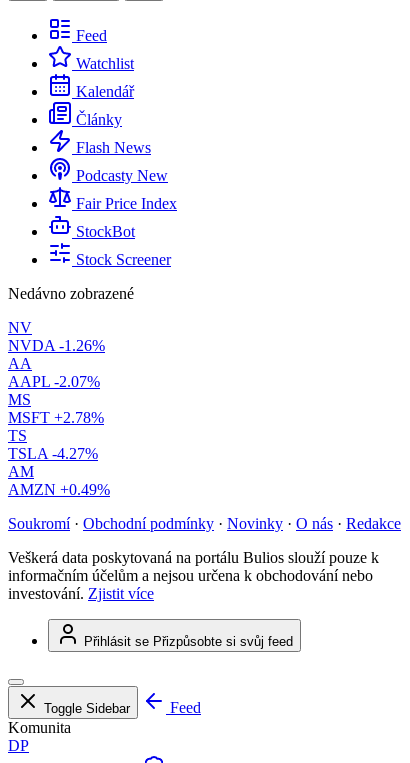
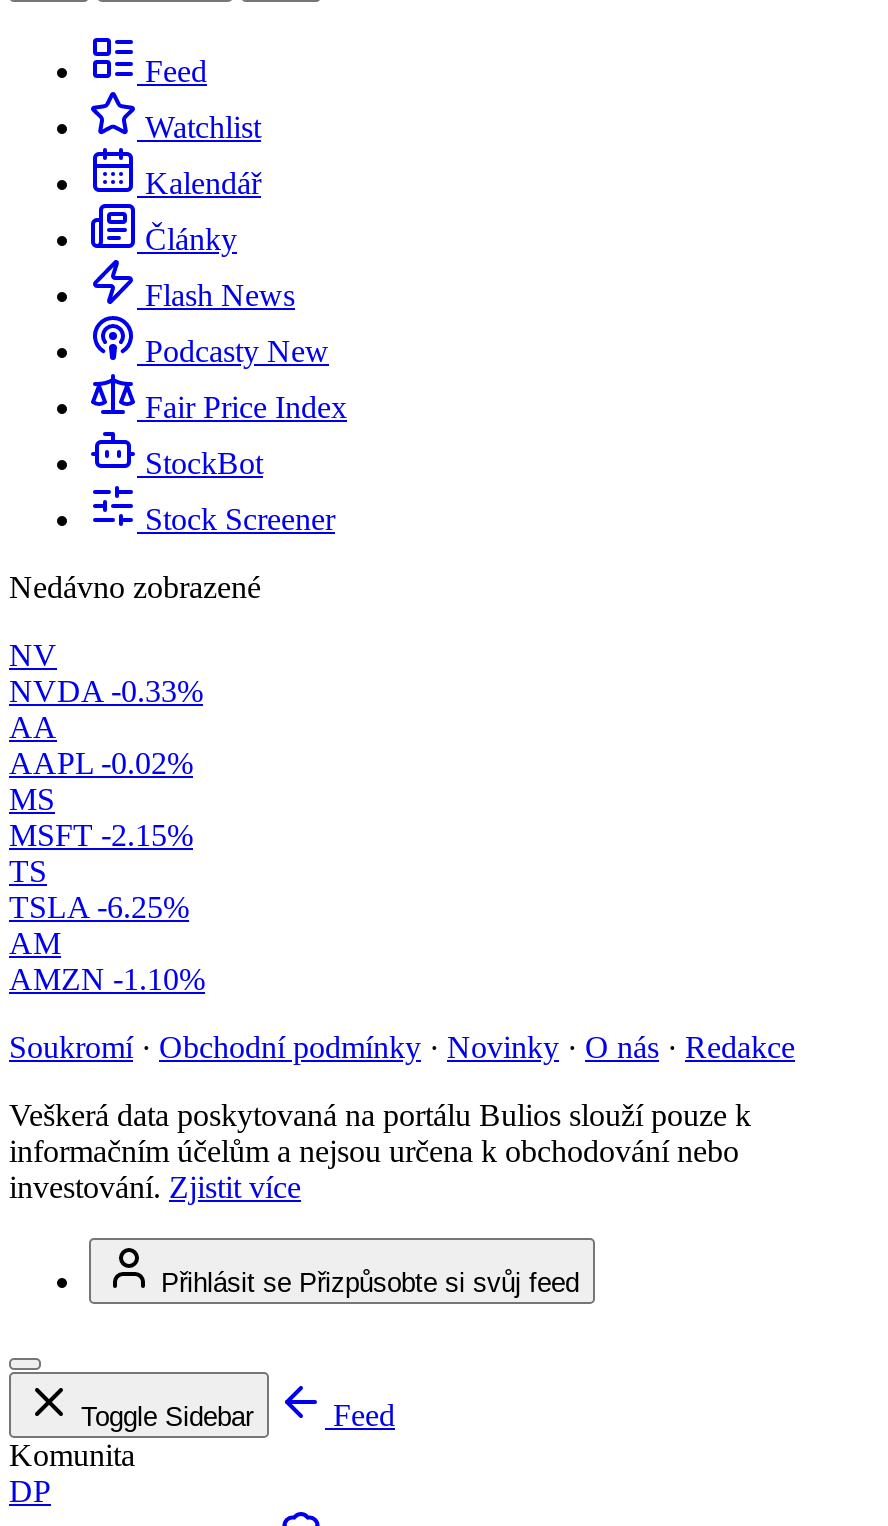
[8,337,105,354] NVDA -1.26% -> [9,674,203,708] NVDA -0.33%
[8,373,100,390] AAPL -2.07% -> [9,746,193,780] AAPL -0.02%
[8,409,104,426] MSFT +2.78% -> [9,818,193,852] MSFT -2.15%
[8,445,98,462] TSLA -4.27% -> [9,890,189,924] TSLA -6.25%
[8,481,110,498] AMZN +0.49% -> [9,962,205,996] AMZN -1.10%

